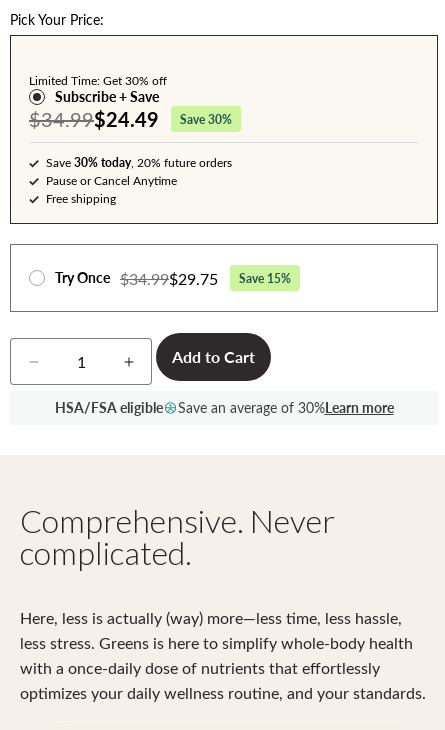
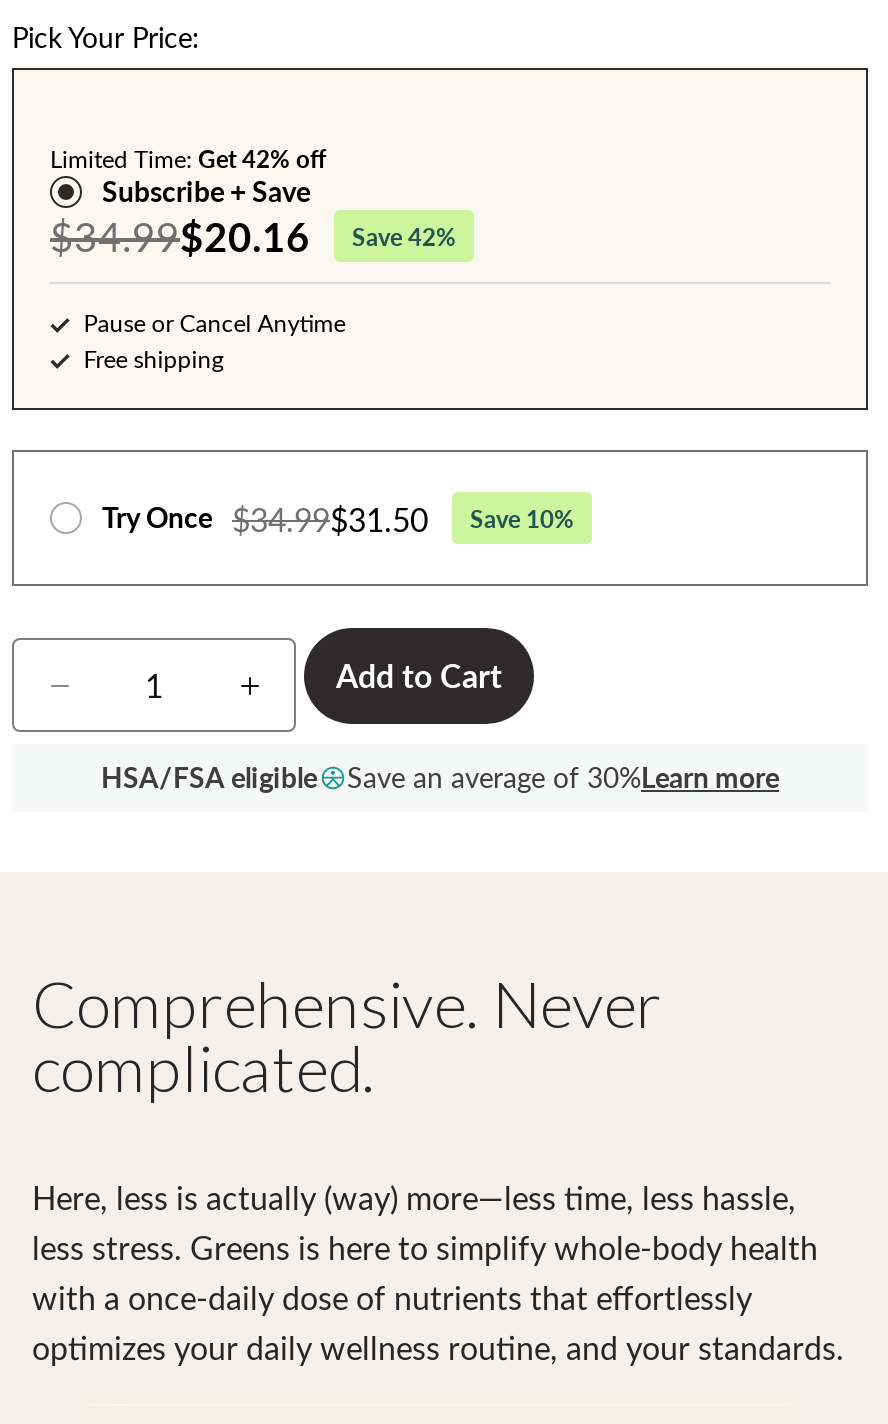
[29,72,167,88] Limited Time: Get 30% off -> [50,142,326,174] Limited Time: Get 42% off
[29,105,232,170] $34.99$24.49 | Save 30% | Save 30% today, 20% future orders -> [50,208,456,264] $34.99$20.16 | Save 42%
[55,268,218,289] Try Once $34.99$29.75 -> [102,497,428,539] Try Once $34.99$31.50
[239,270,291,286] Save 15% -> [470,502,574,534] Save 10%

